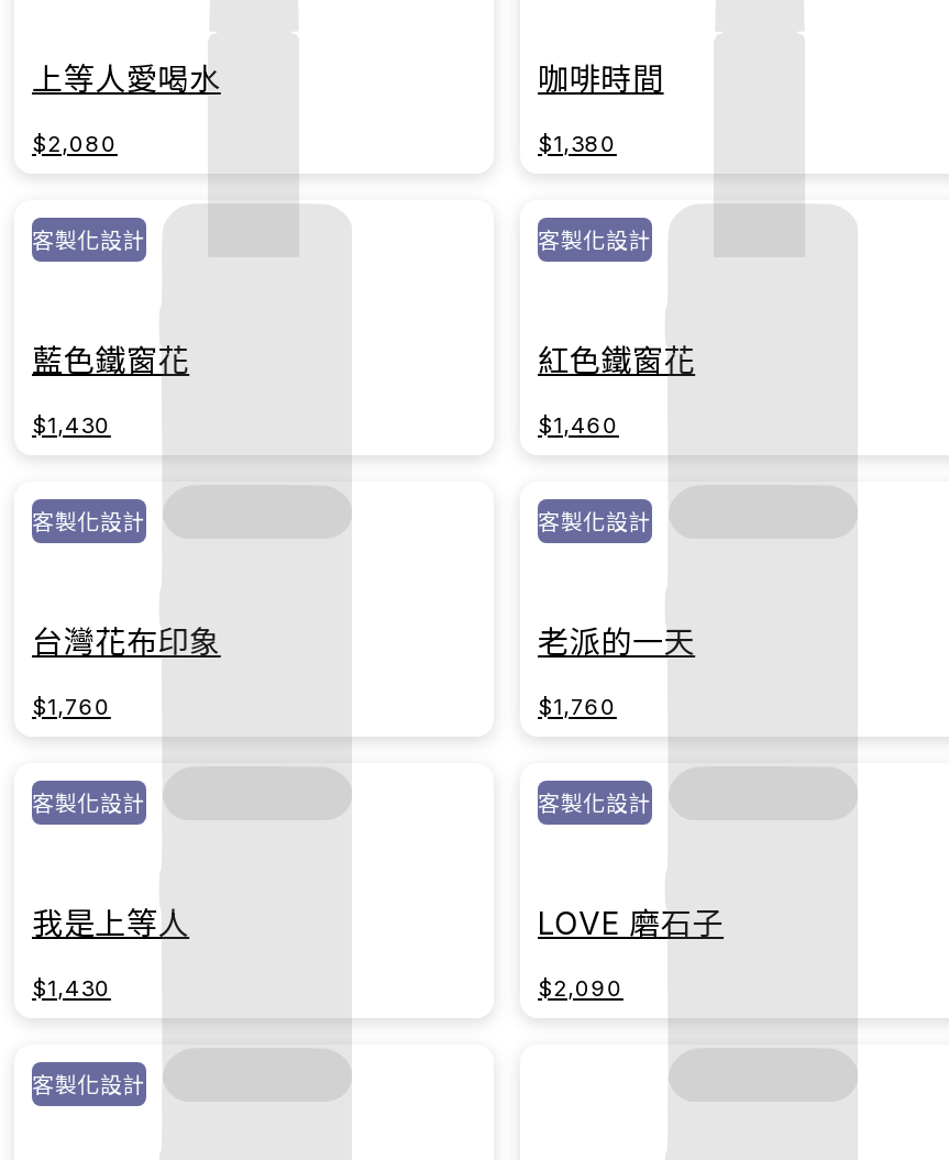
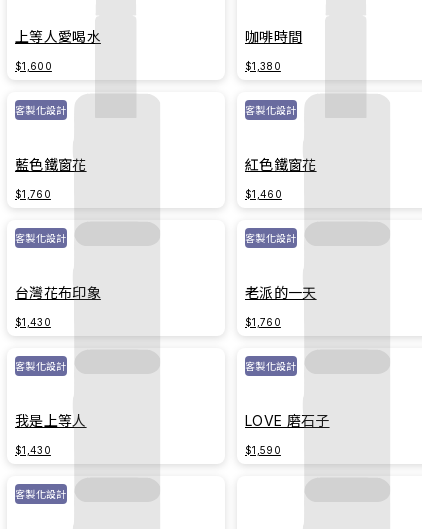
[32,130,117,156] $2,080 -> [15,60,52,72] $1,600
[32,411,111,438] $1,430 -> [15,188,51,200] $1,760
[32,693,111,719] $1,760 -> [15,316,51,328] $1,430
[538,974,623,1001] $2,090 -> [245,444,281,456] $1,590

